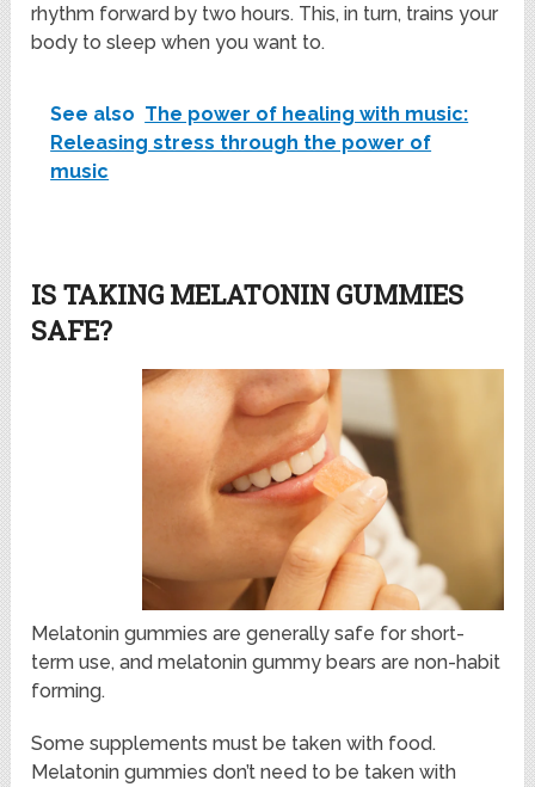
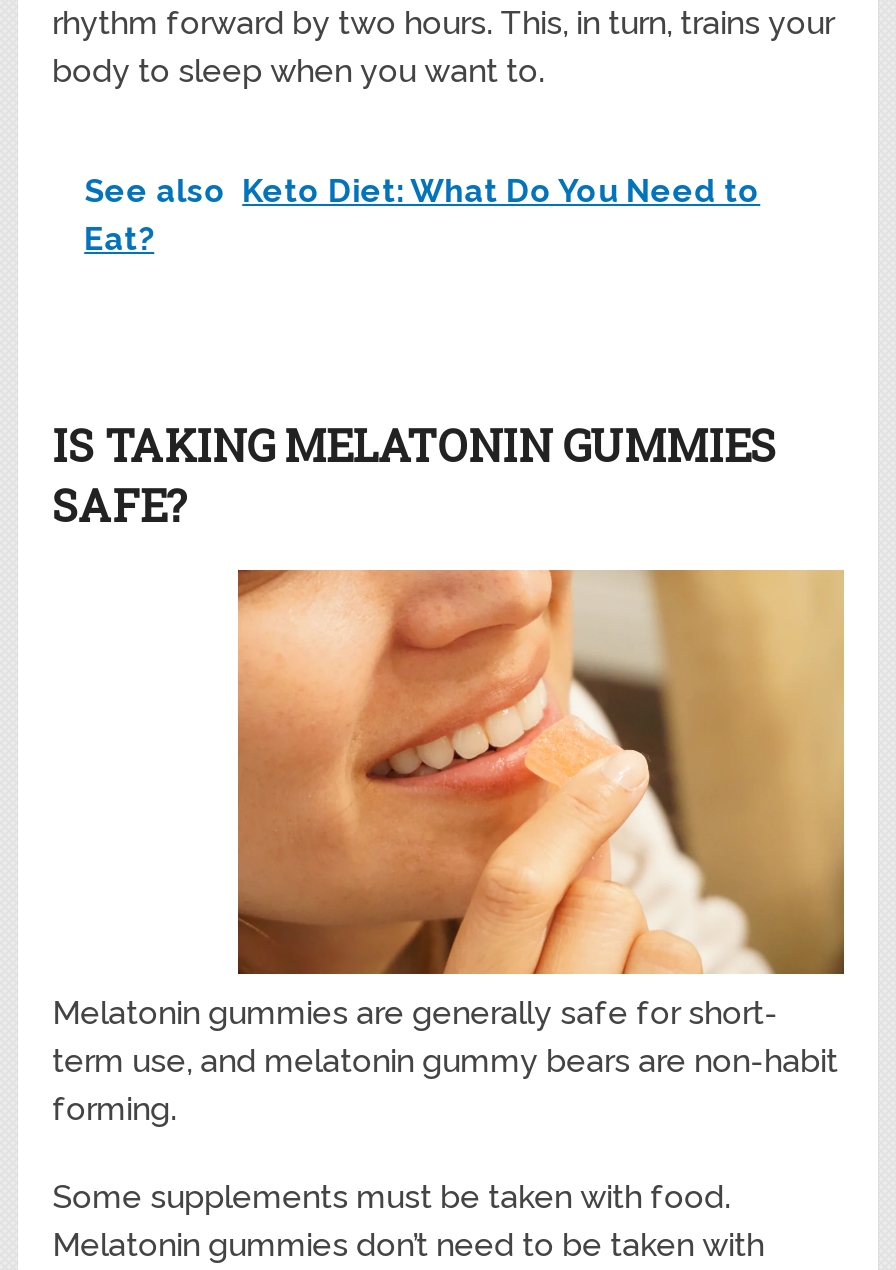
[50,103,468,183] See also The power of healing with music: | Releasing stress through the power of | music -> [84,173,760,259] See also Keto Diet: What Do You Need to | Eat?

